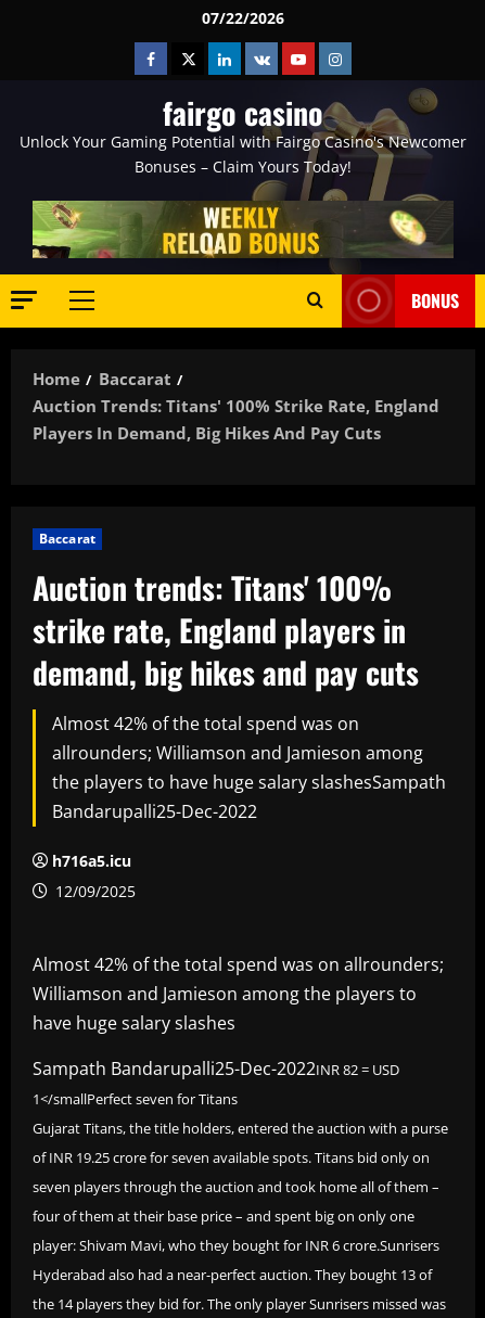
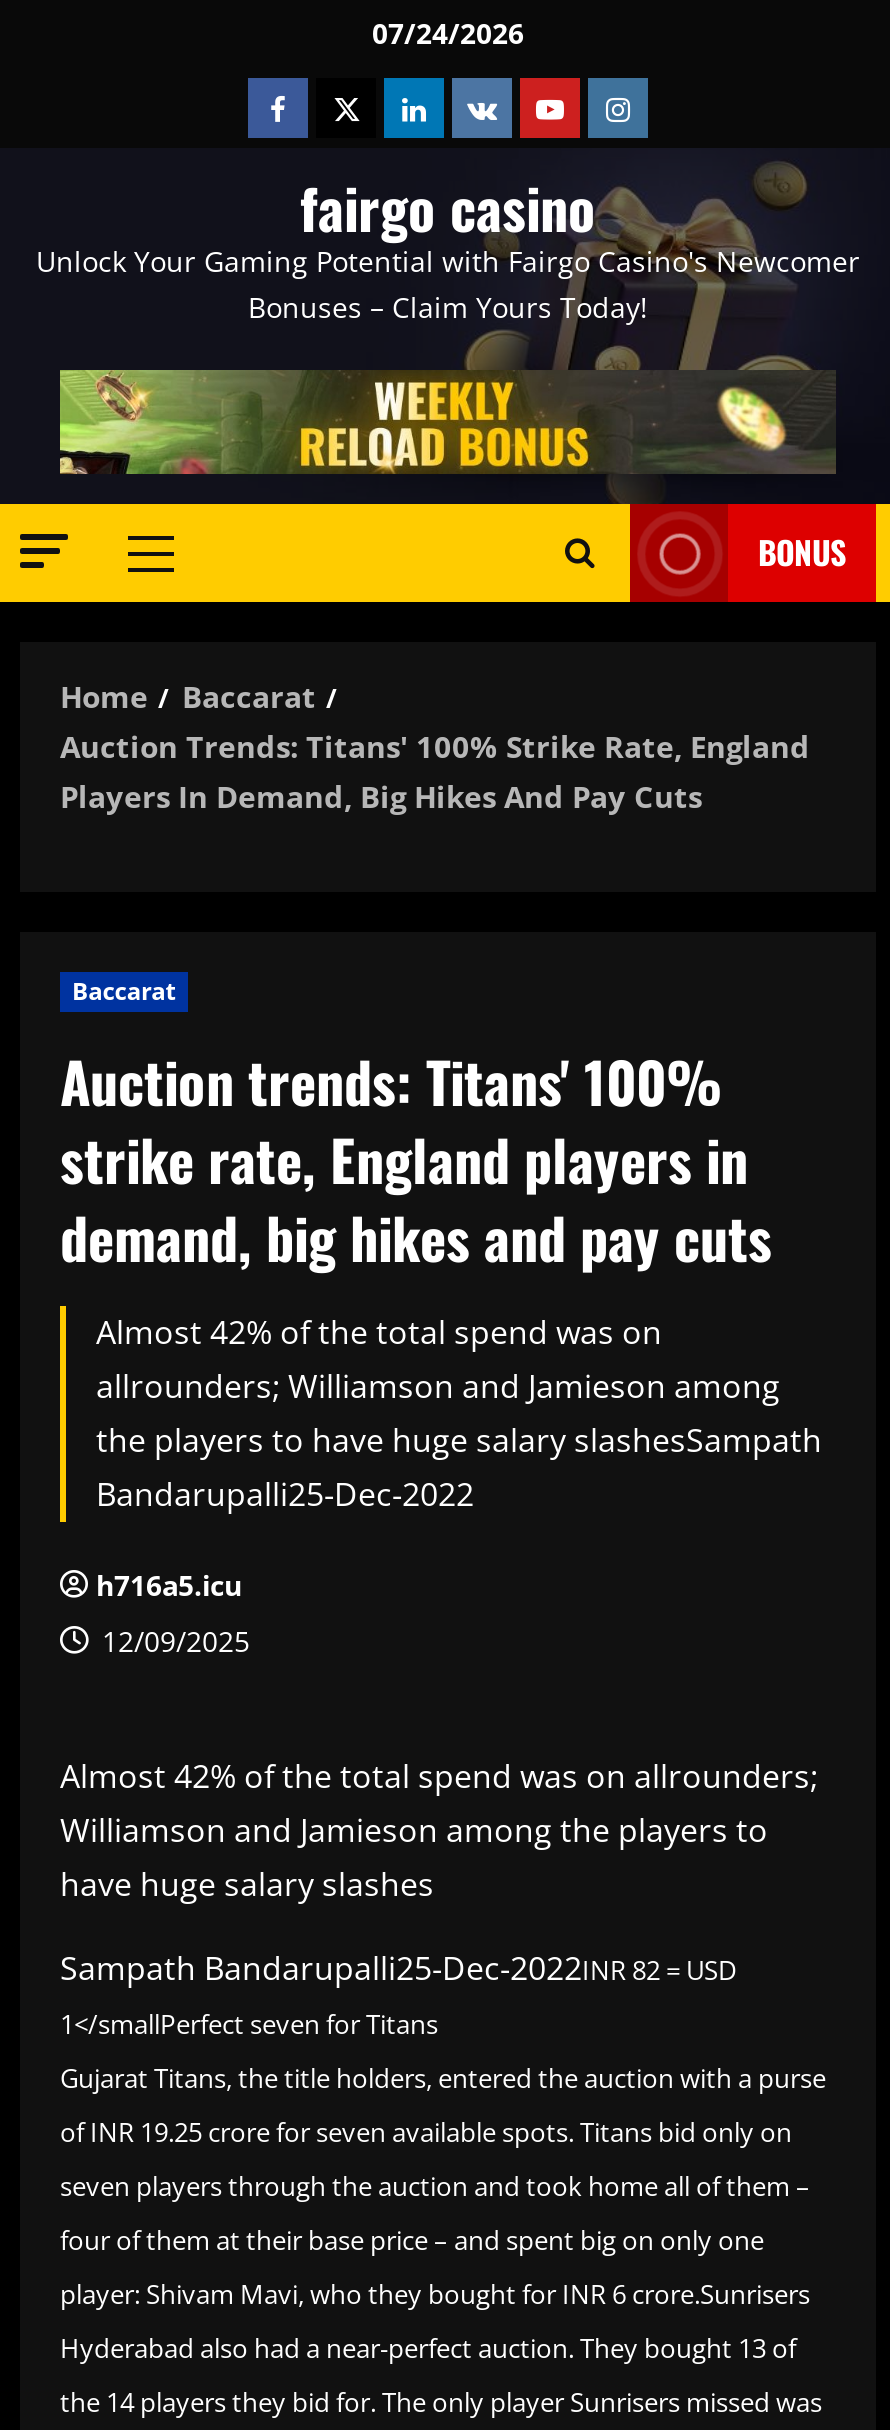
[202,8,284,28] 07/22/2026 -> [372,14,524,52] 07/24/2026

